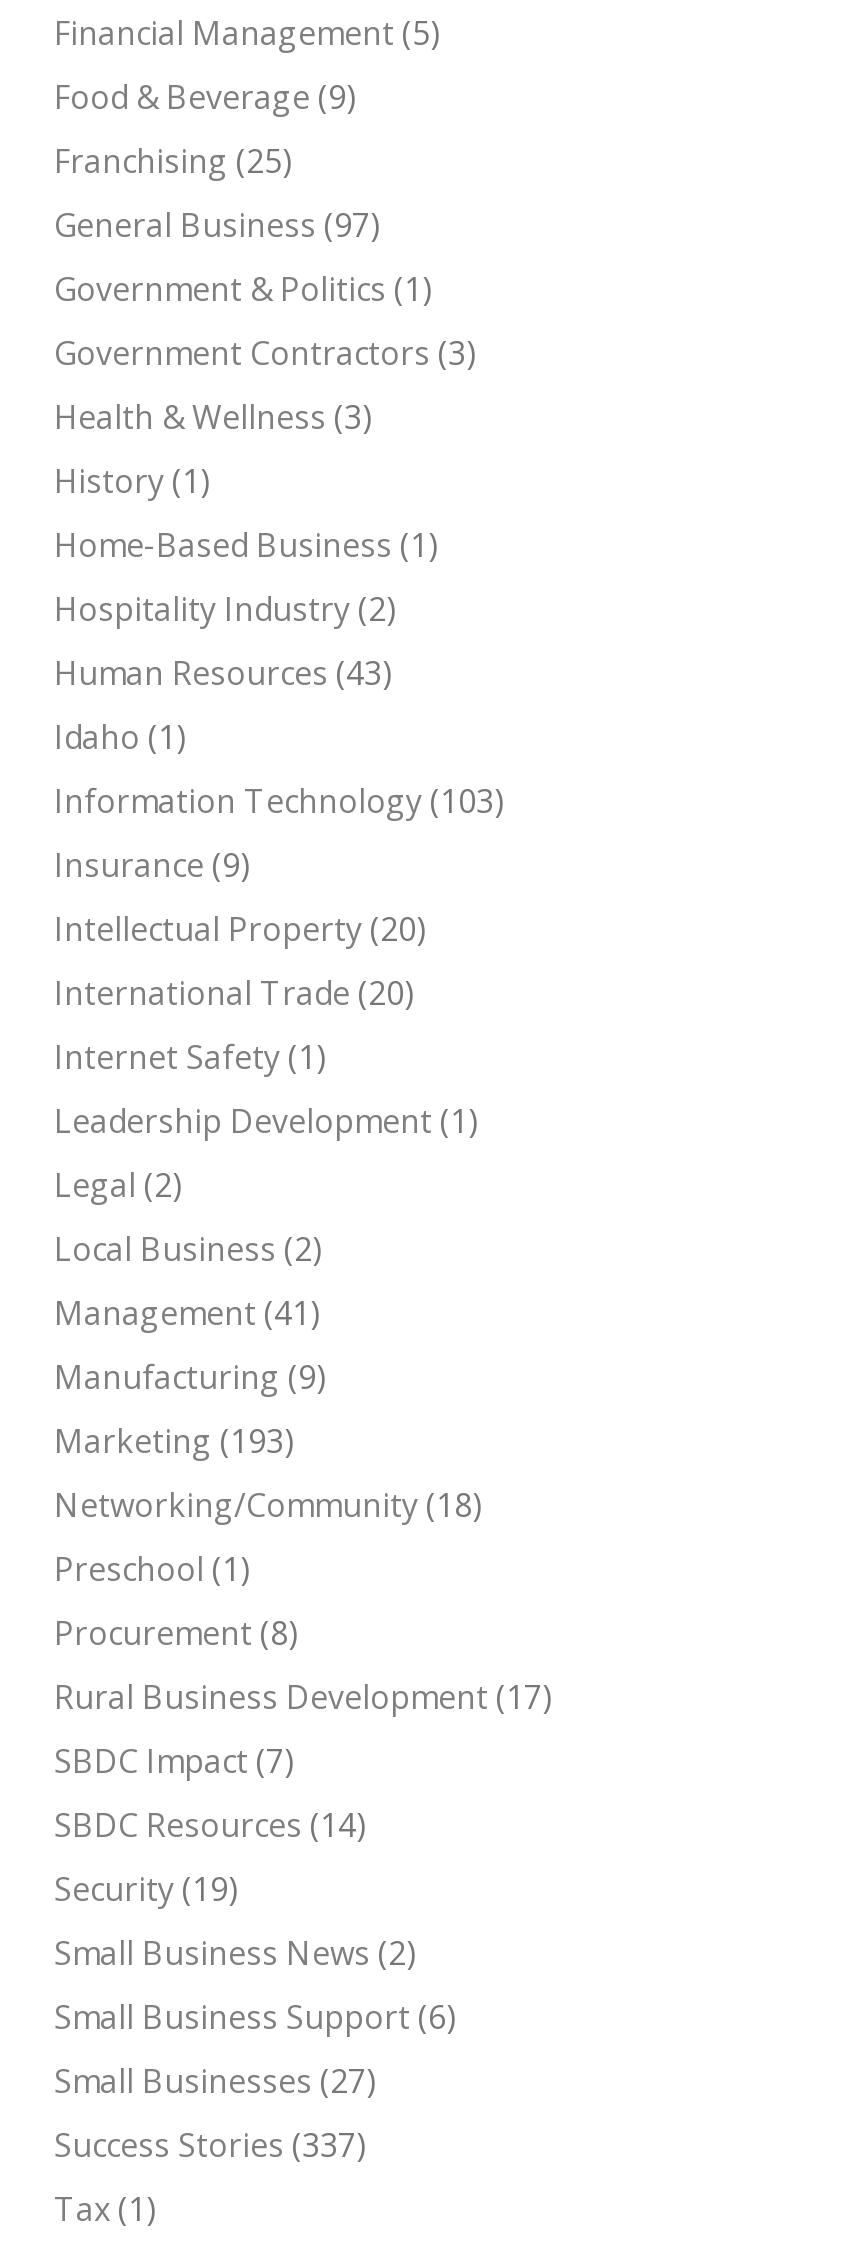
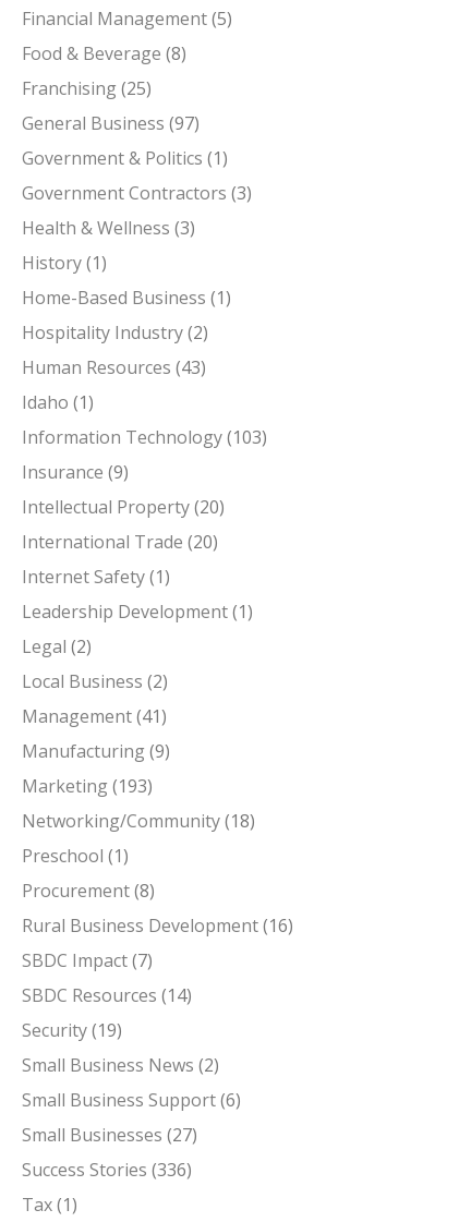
[54,75,356,119] Food & Beverage (9) -> [22,41,186,65] Food & Beverage (8)
[54,1675,552,1719] Rural Business Development (17) -> [22,913,293,937] Rural Business Development (16)
[54,2123,366,2167] Success Stories (337) -> [22,1157,192,1181] Success Stories (336)

